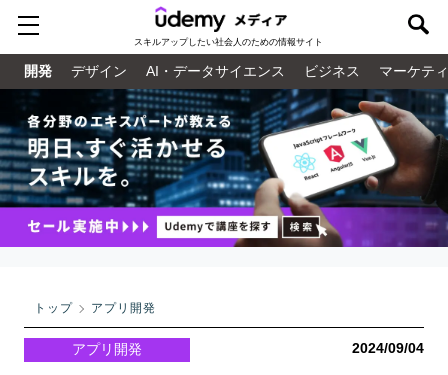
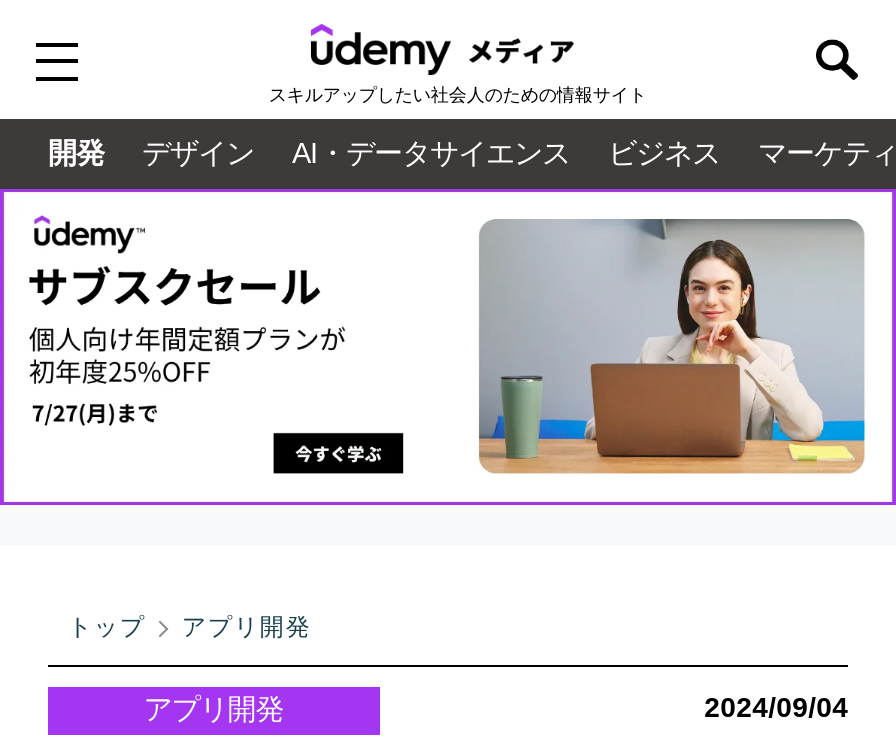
[3,89,445,248] [image] -> [6,187,890,507] [image]

